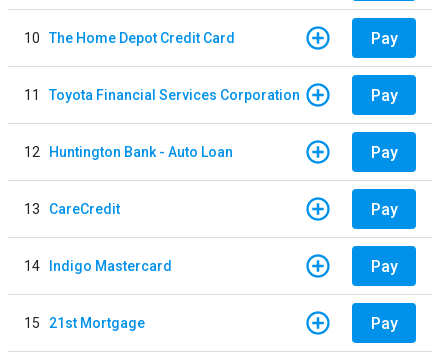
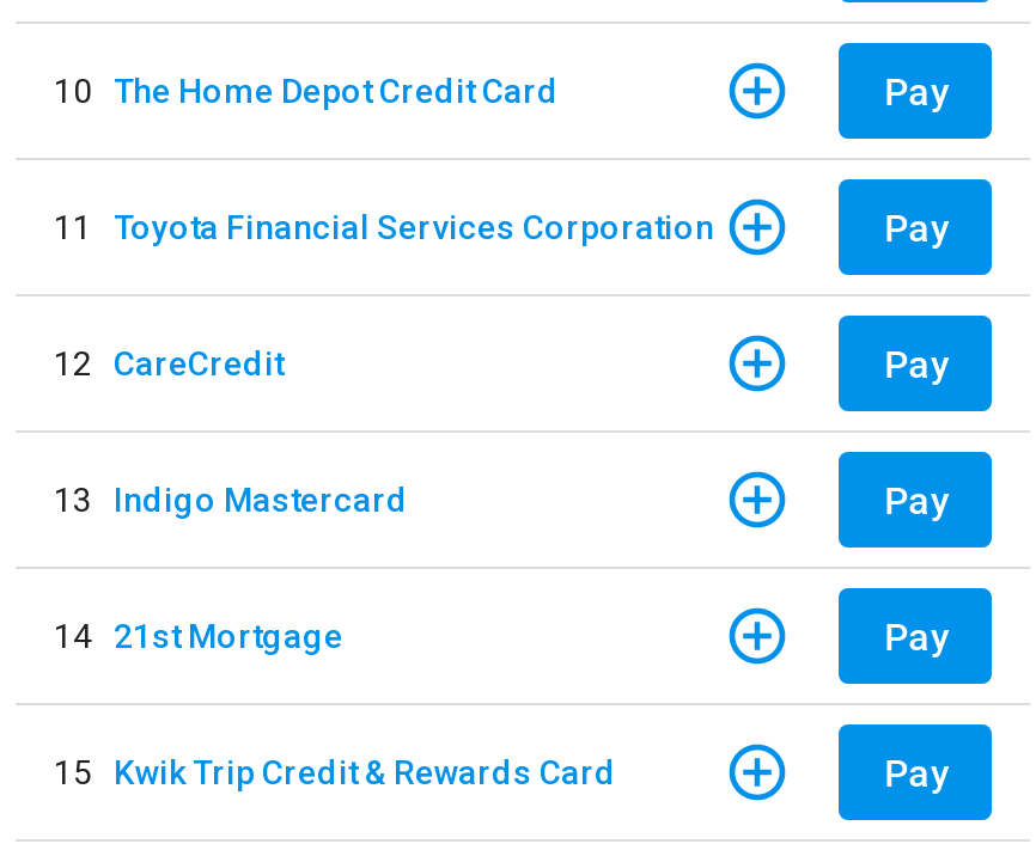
[24,143,233,159] 12 Huntington Bank - Auto Loan -> [54,343,284,381] 12 CareCredit
[24,200,120,216] 13 CareCredit -> [54,479,408,518] 13 Indigo Mastercard
[24,257,172,273] 14 Indigo Mastercard -> [54,616,343,654] 14 21st Mortgage
[24,314,145,330] 15 21st Mortgage -> [54,752,616,790] 15 Kwik Trip Credit & Rewards Card

